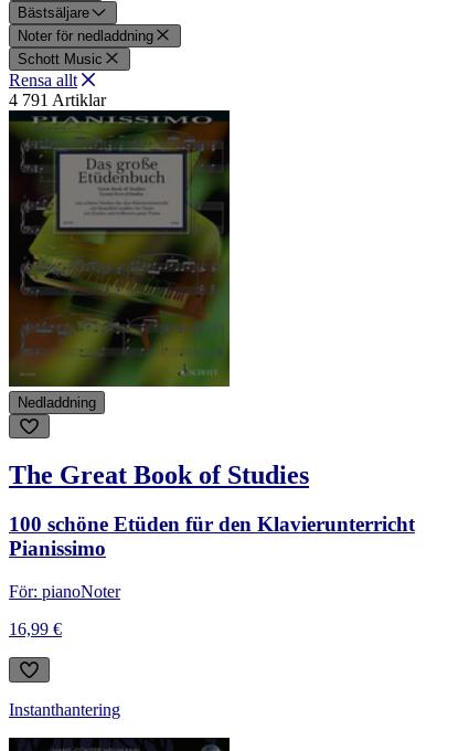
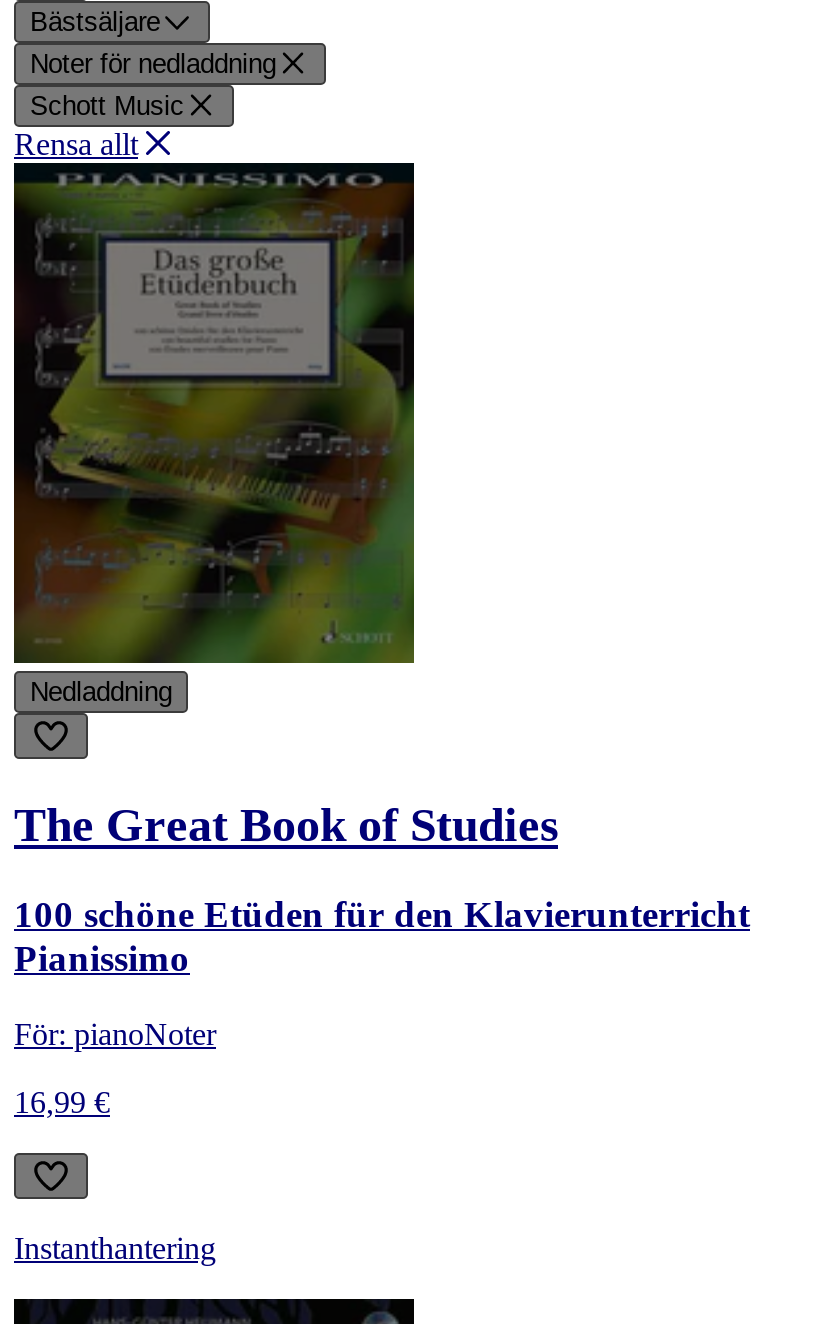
[9,90,106,109] 4 791 Artiklar -> none

